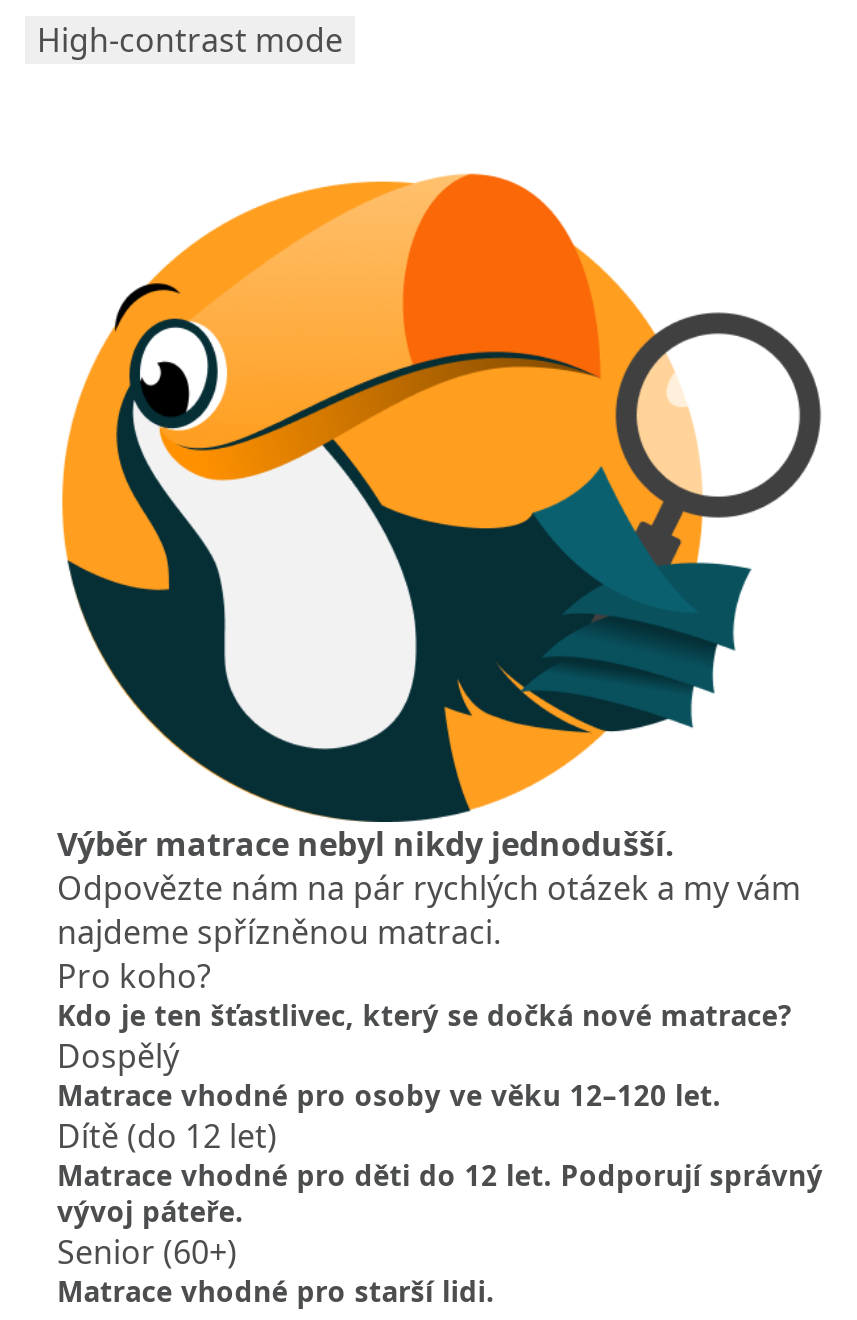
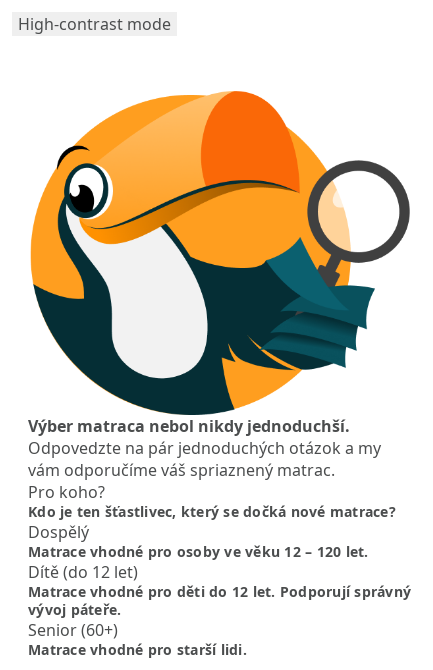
[57,823,801,955] Výběr matrace nebyl nikdy jednodušší. | Odpovězte nám na pár rychlých otázek a my vám | najdeme spřízněnou matraci. -> [28,415,381,481] Výber matraca nebol nikdy jednoduchší. | Odpovedzte na pár jednoduchých otázok a my | vám odporučíme váš spriaznený matrac.
[57,1077,721,1115] Matrace vhodné pro osoby ve věku 12–120 let. -> [28,542,368,561] Matrace vhodné pro osoby ve věku 12 – 120 let.

